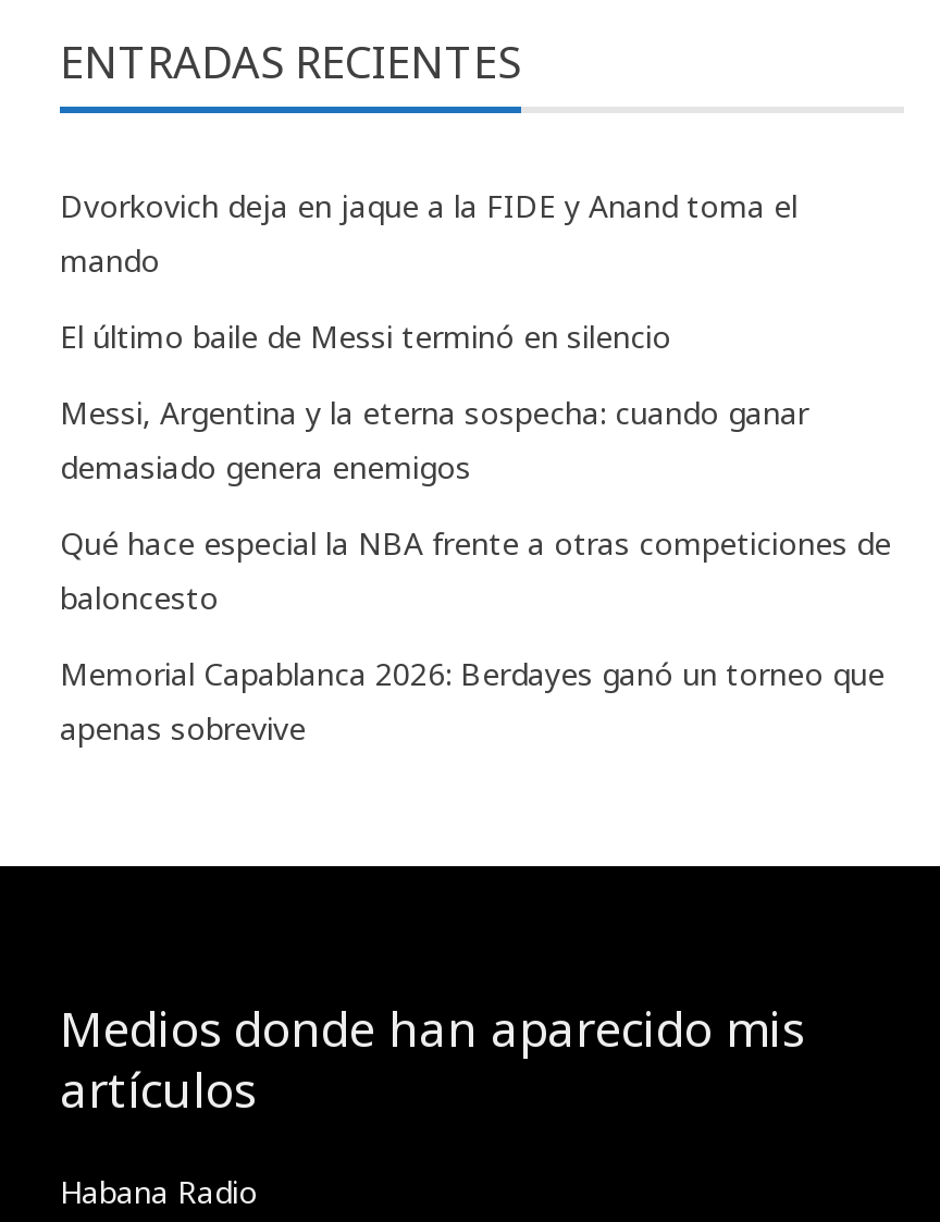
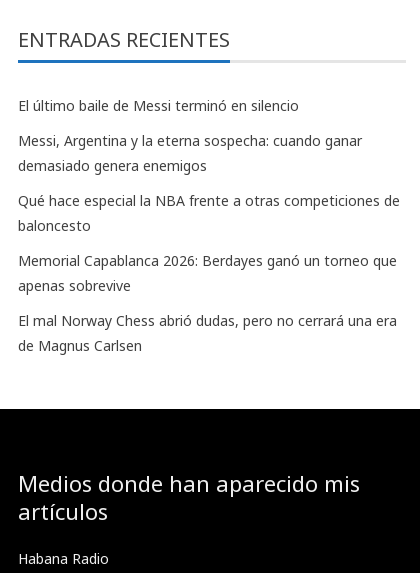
[60,184,797,280] Dvorkovich deja en jaque a la FIDE y Anand toma el | mando -> none
moved [60,314,891,748] -> [18,96,400,295]: El último baile de Messi terminó en silencio | Messi, Argentina y la eterna sospecha: cuando ganar | demasiado genera enemigos | Qué hace especial la NBA frente a otras competiciones de | baloncesto | Memorial Capablanca 2026: Berdayes ganó un torneo que | apenas sobrevive
none -> [18,311,397,355] El mal Norway Chess abrió dudas, pero no cerrará una era | de Magnus Carlsen

